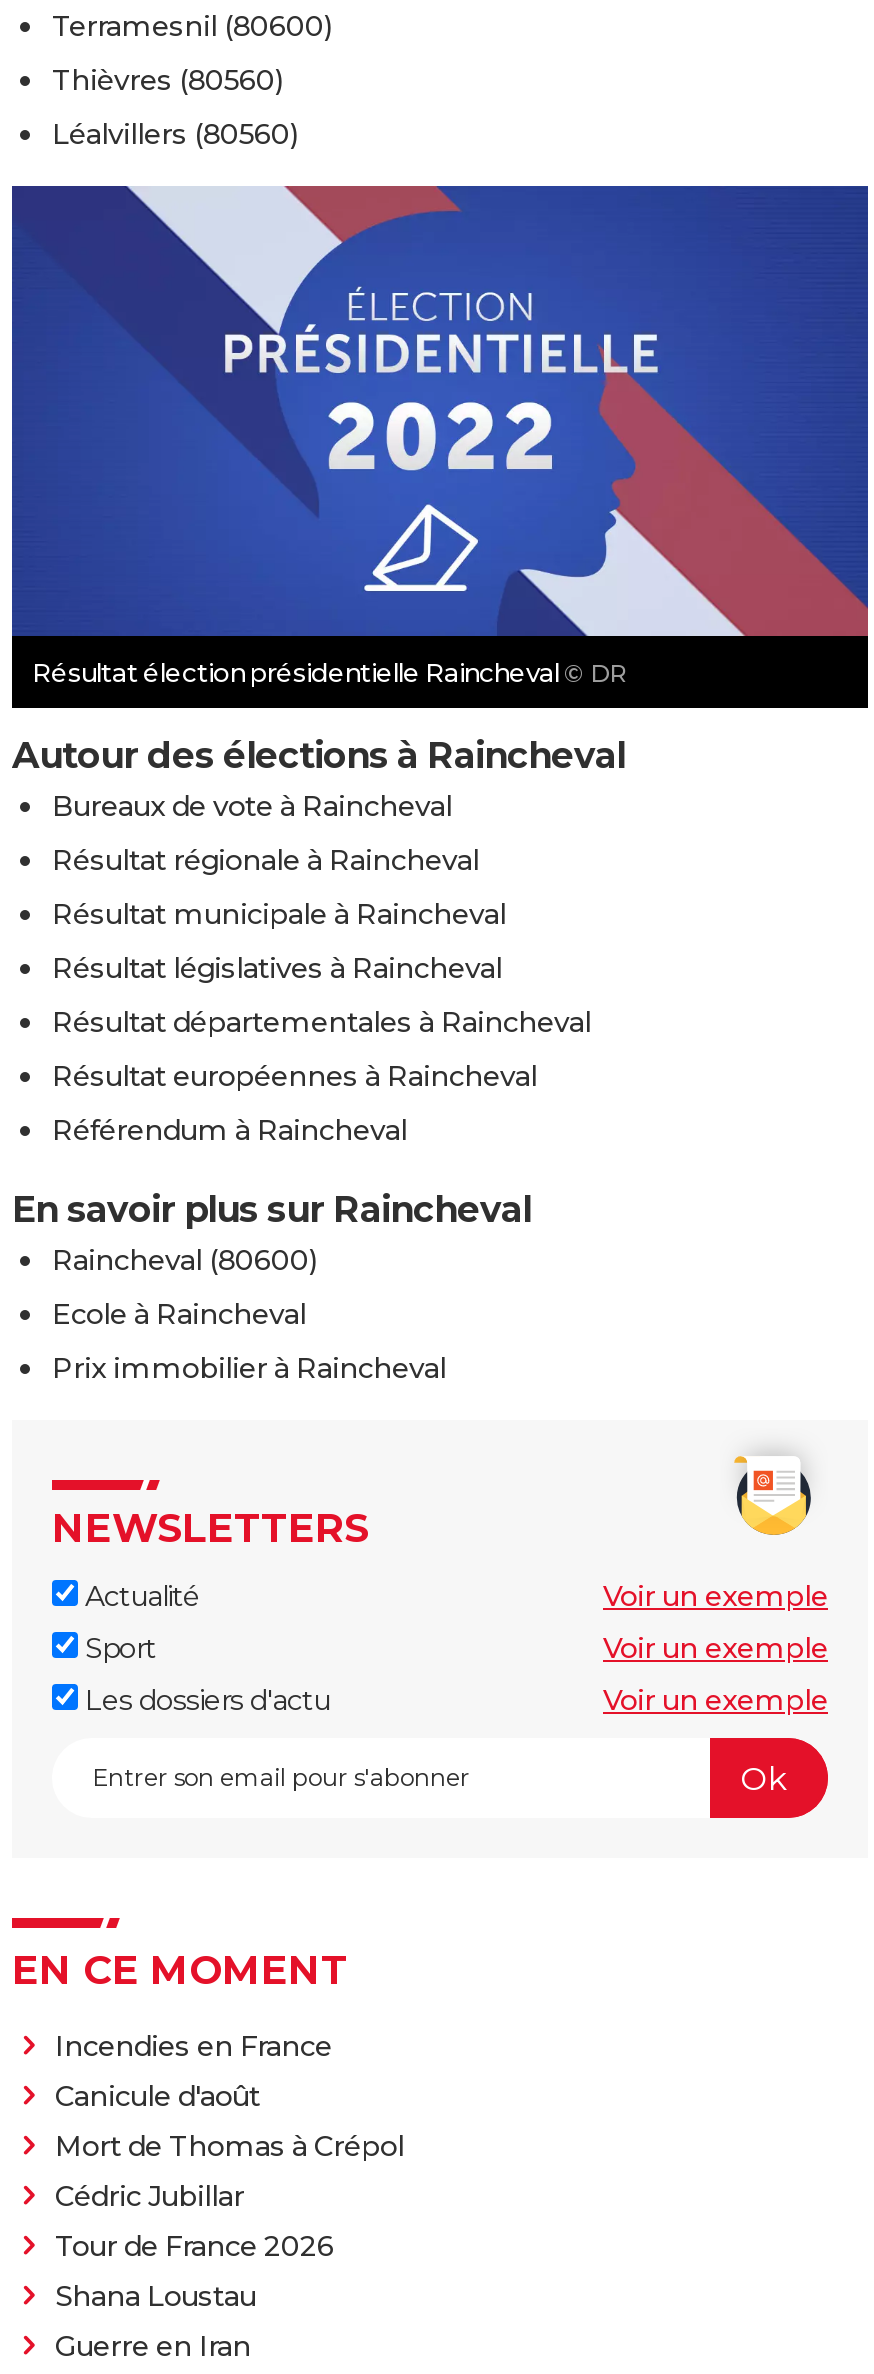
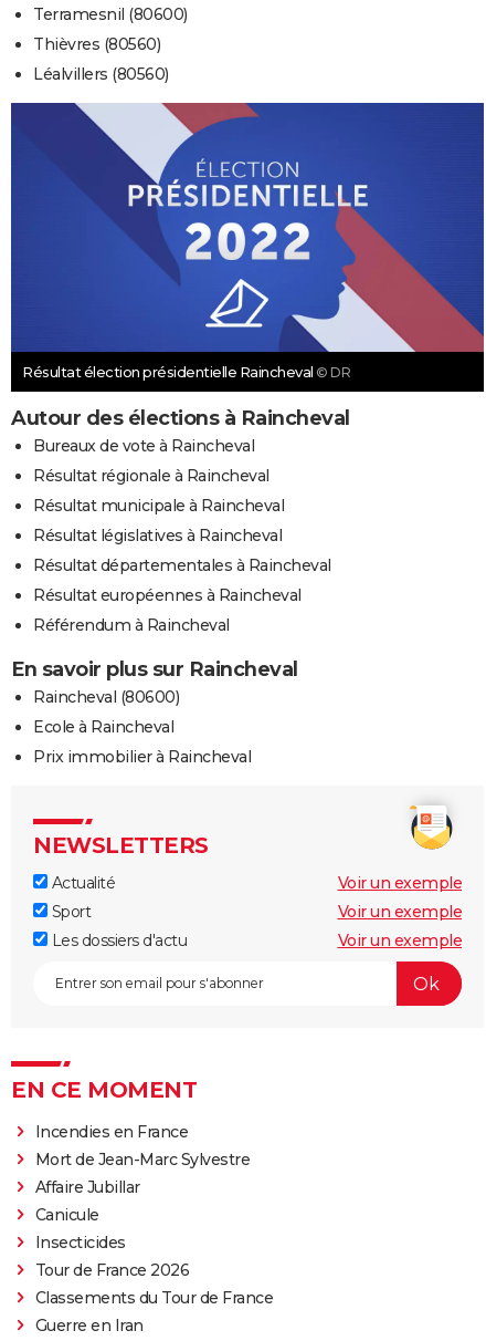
[55,2079,404,2215] Canicule d'août | Mort de Thomas à Crépol | Cédric Jubillar -> [35,1150,250,1253] Mort de Jean-Marc Sylvestre | Affaire Jubillar | Canicule | Insecticides
[55,2279,256,2315] Shana Loustau -> [35,1288,273,1308] Classements du Tour de France

